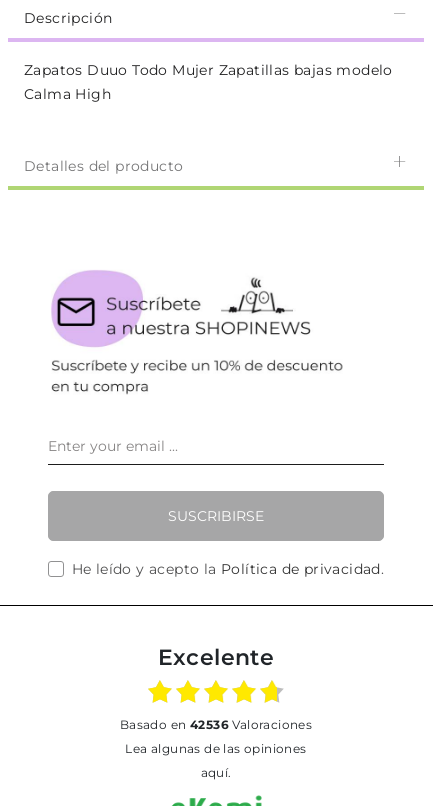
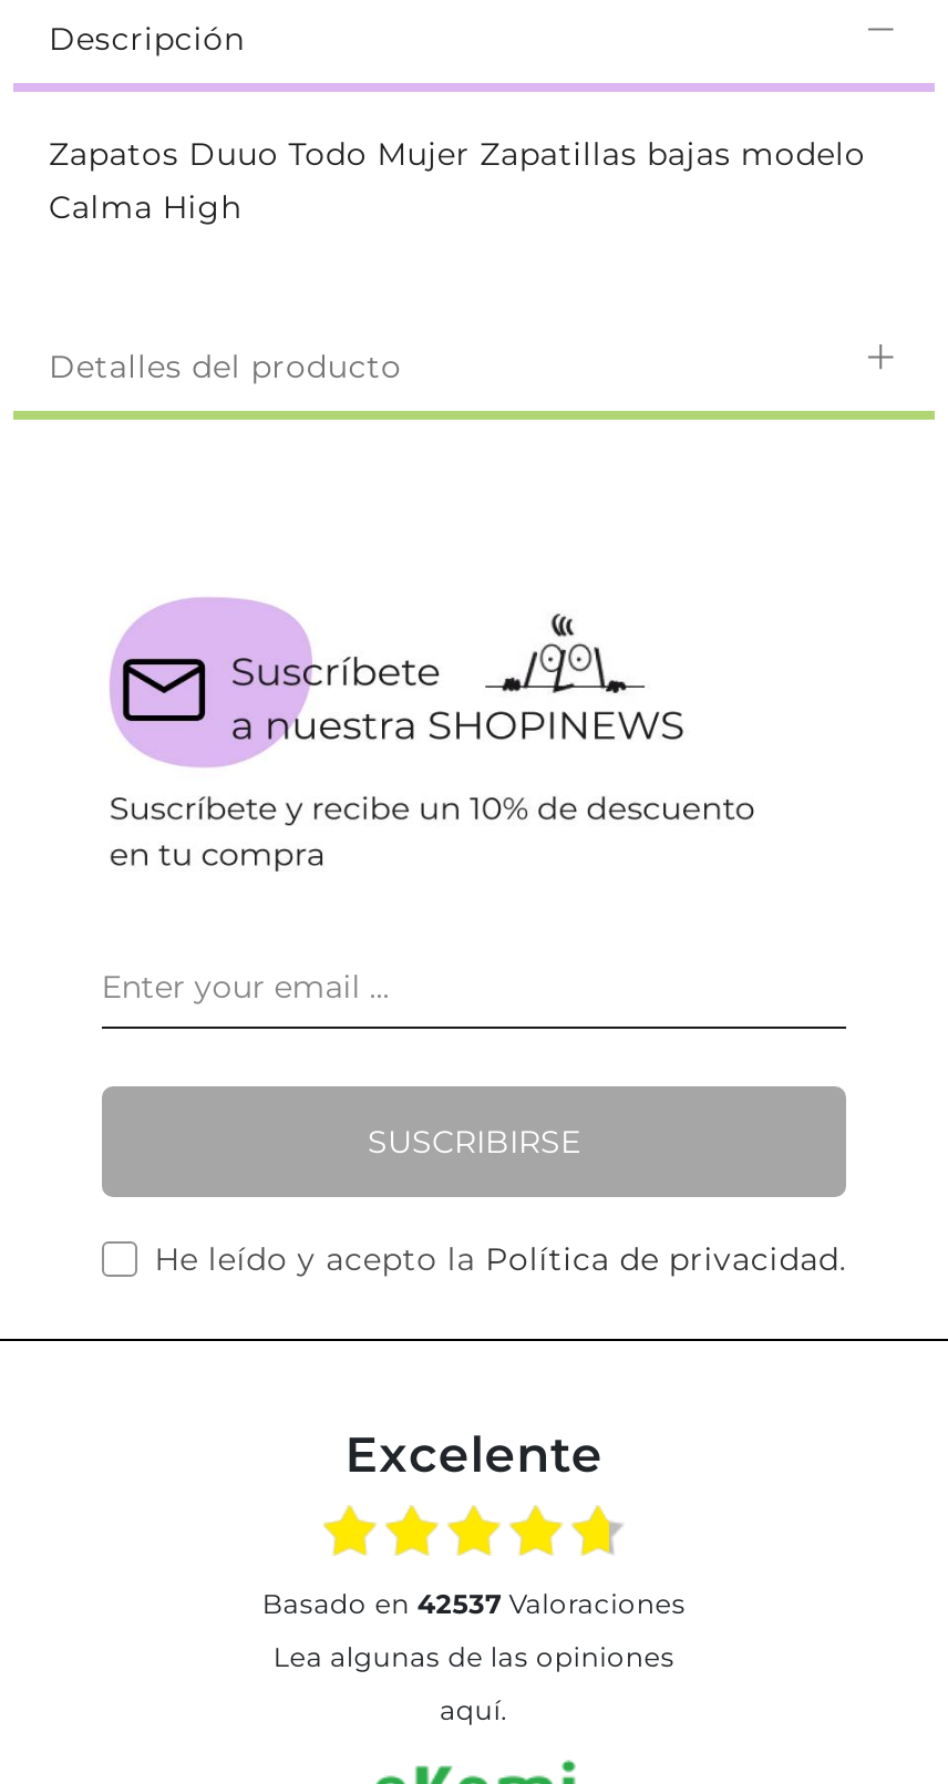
[129,717,312,732] basado en 42536 Valoraciones -> [283,1588,686,1621] basado en 42537 Valoraciones

